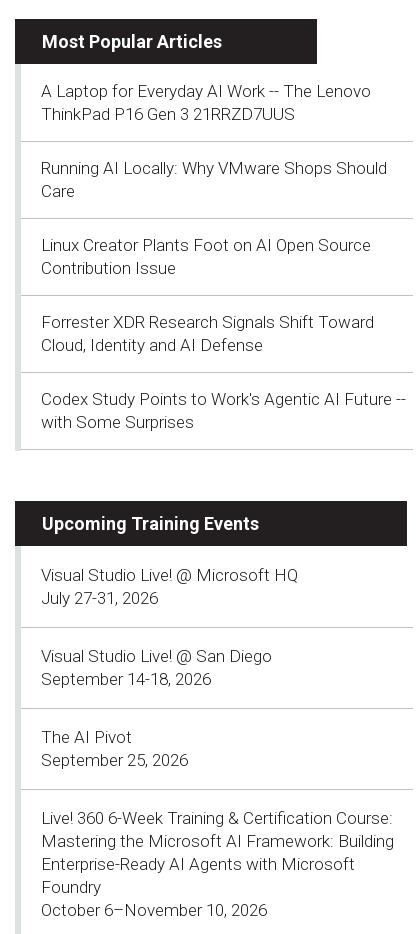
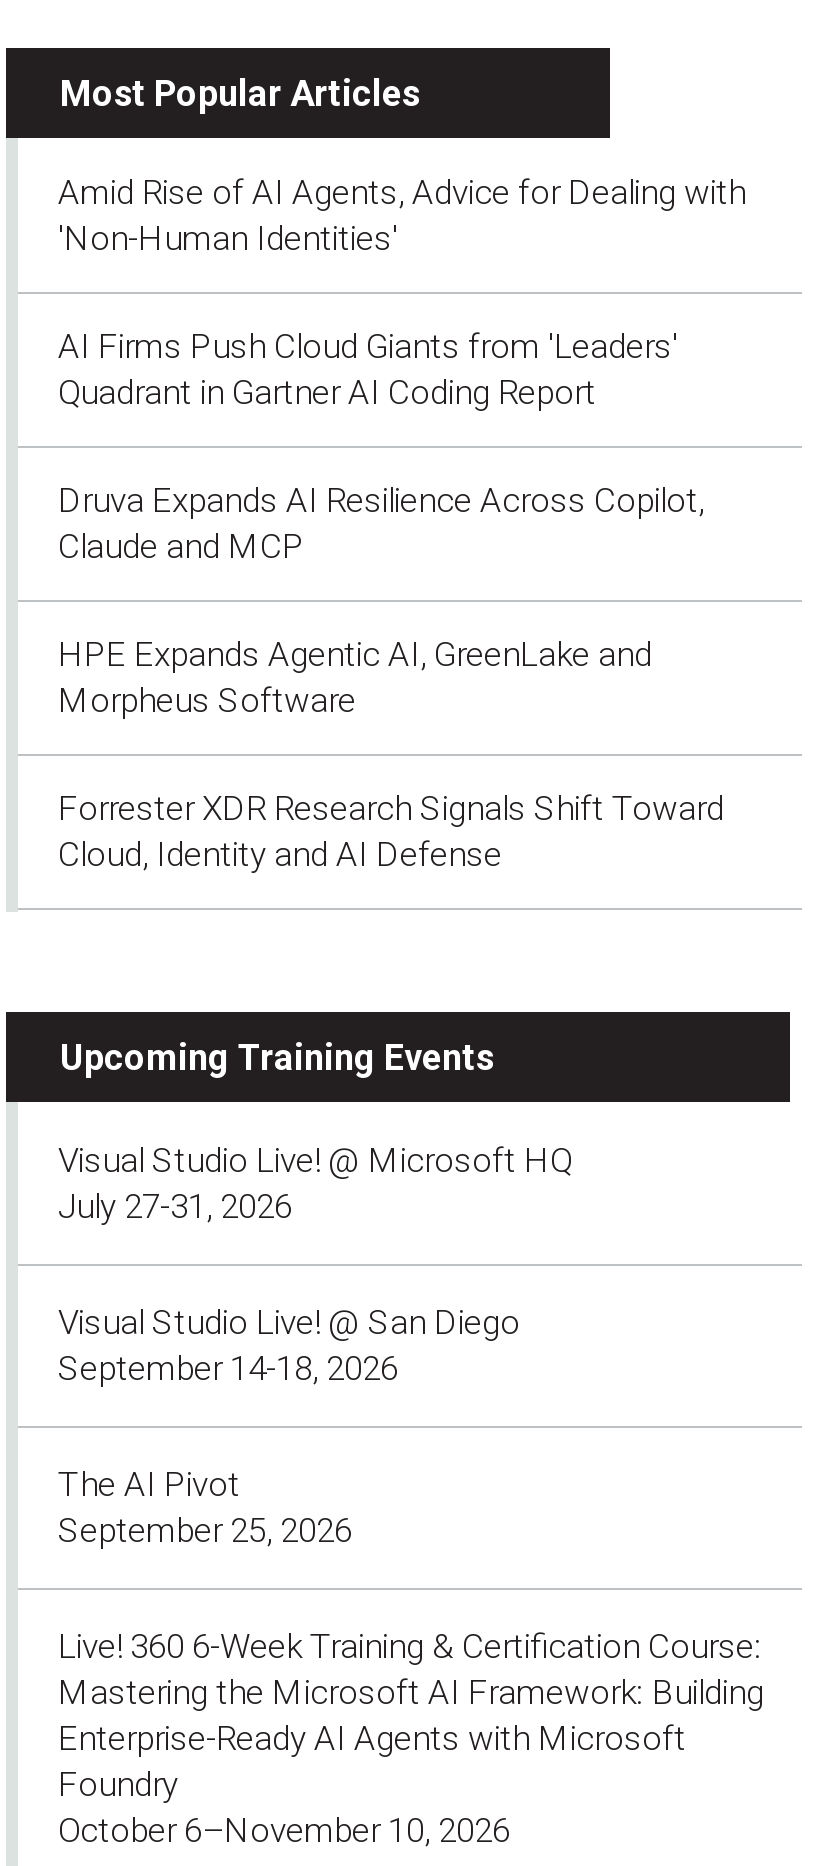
[41,80,387,277] A Laptop for Everyday AI Work -- The Lenovo | ThinkPad P16 Gen 3 21RRZD7UUS | Running AI Locally: Why VMware Shops Should | Care | Linux Creator Plants Foot on AI Open Source | Contribution Issue -> [58,171,746,719] Amid Rise of AI Agents, Advice for Dealing with | 'Non-Human Identities' | AI Firms Push Cloud Giants from 'Leaders' | Quadrant in Gartner AI Coding Report | Druva Expands AI Resilience Across Copilot, | Claude and MCP | HPE Expands Agentic AI, GreenLake and | Morpheus Software
moved [41,311,374,354] -> [58,787,724,873]: Forrester XDR Research Signals Shift Toward | Cloud, Identity and AI Defense
[41,388,406,431] Codex Study Points to Work's Agentic AI Future -- | with Some Surprises -> none

